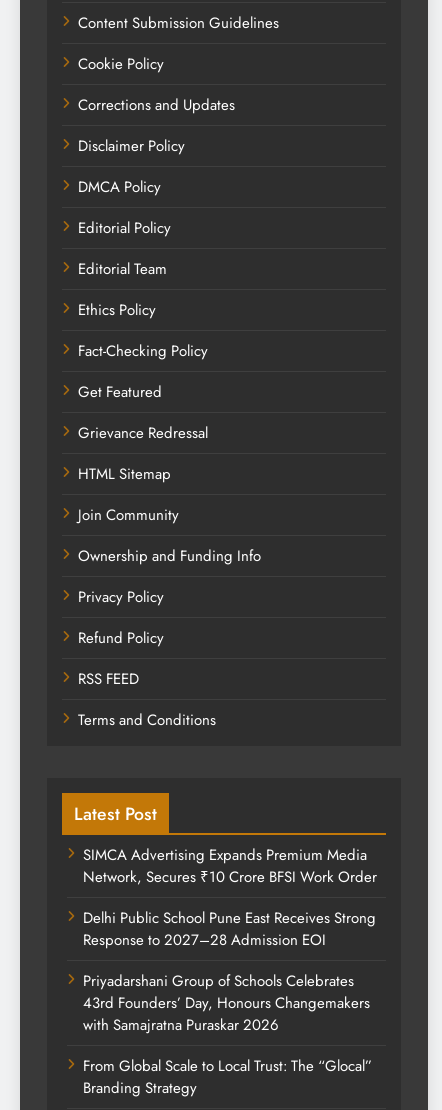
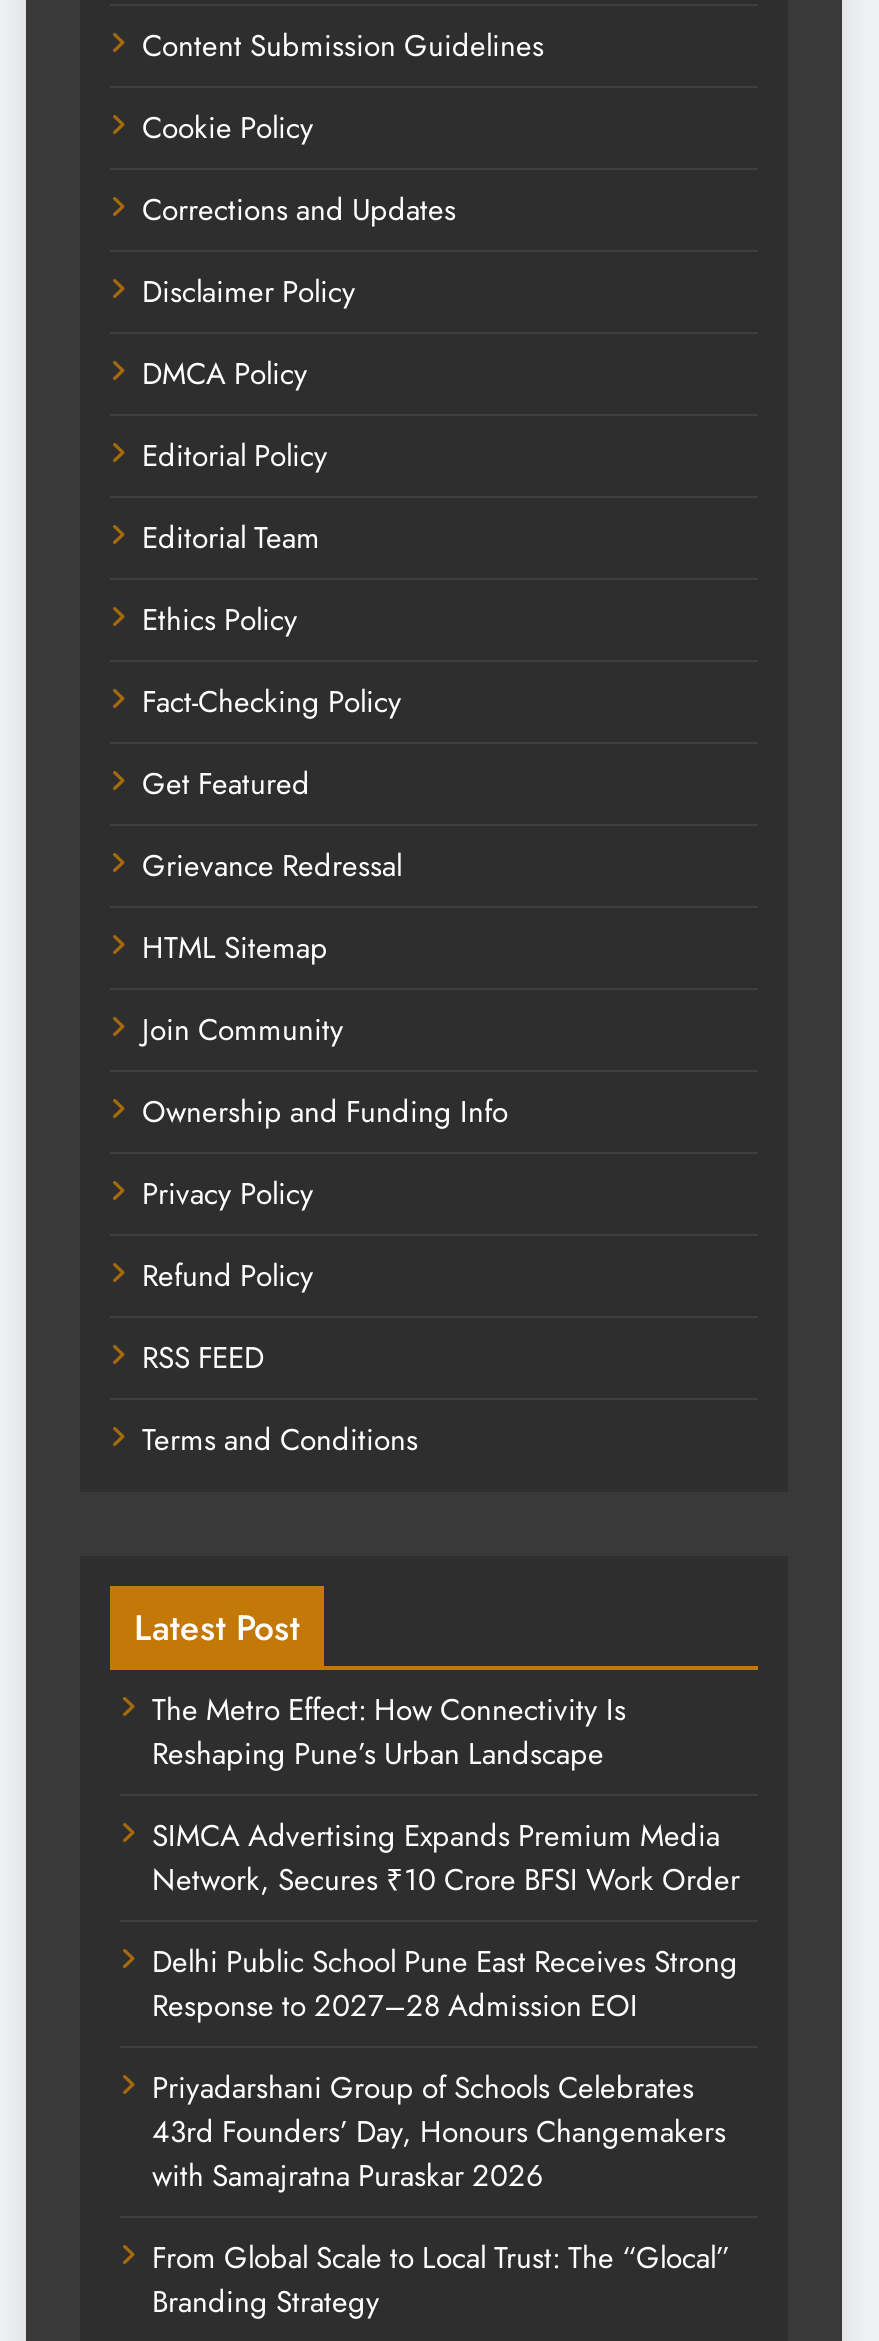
none -> [152,1688,626,1776] The Metro Effect: How Connectivity Is | Reshaping Pune’s Urban Landscape

